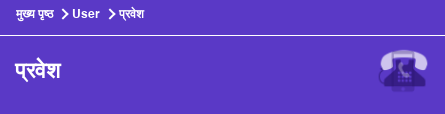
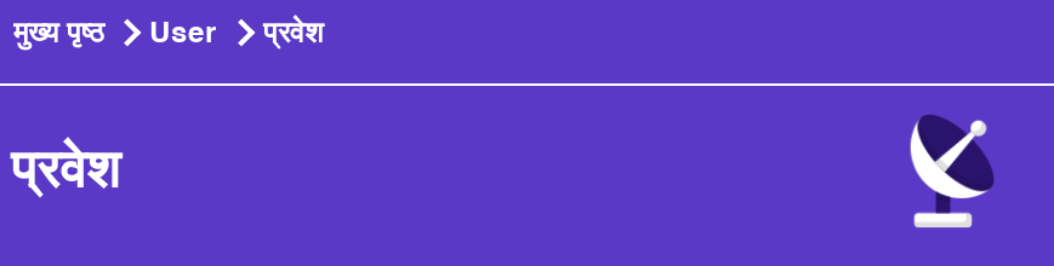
[380,48,428,95] [image] -> [899,112,1010,231] [image]

